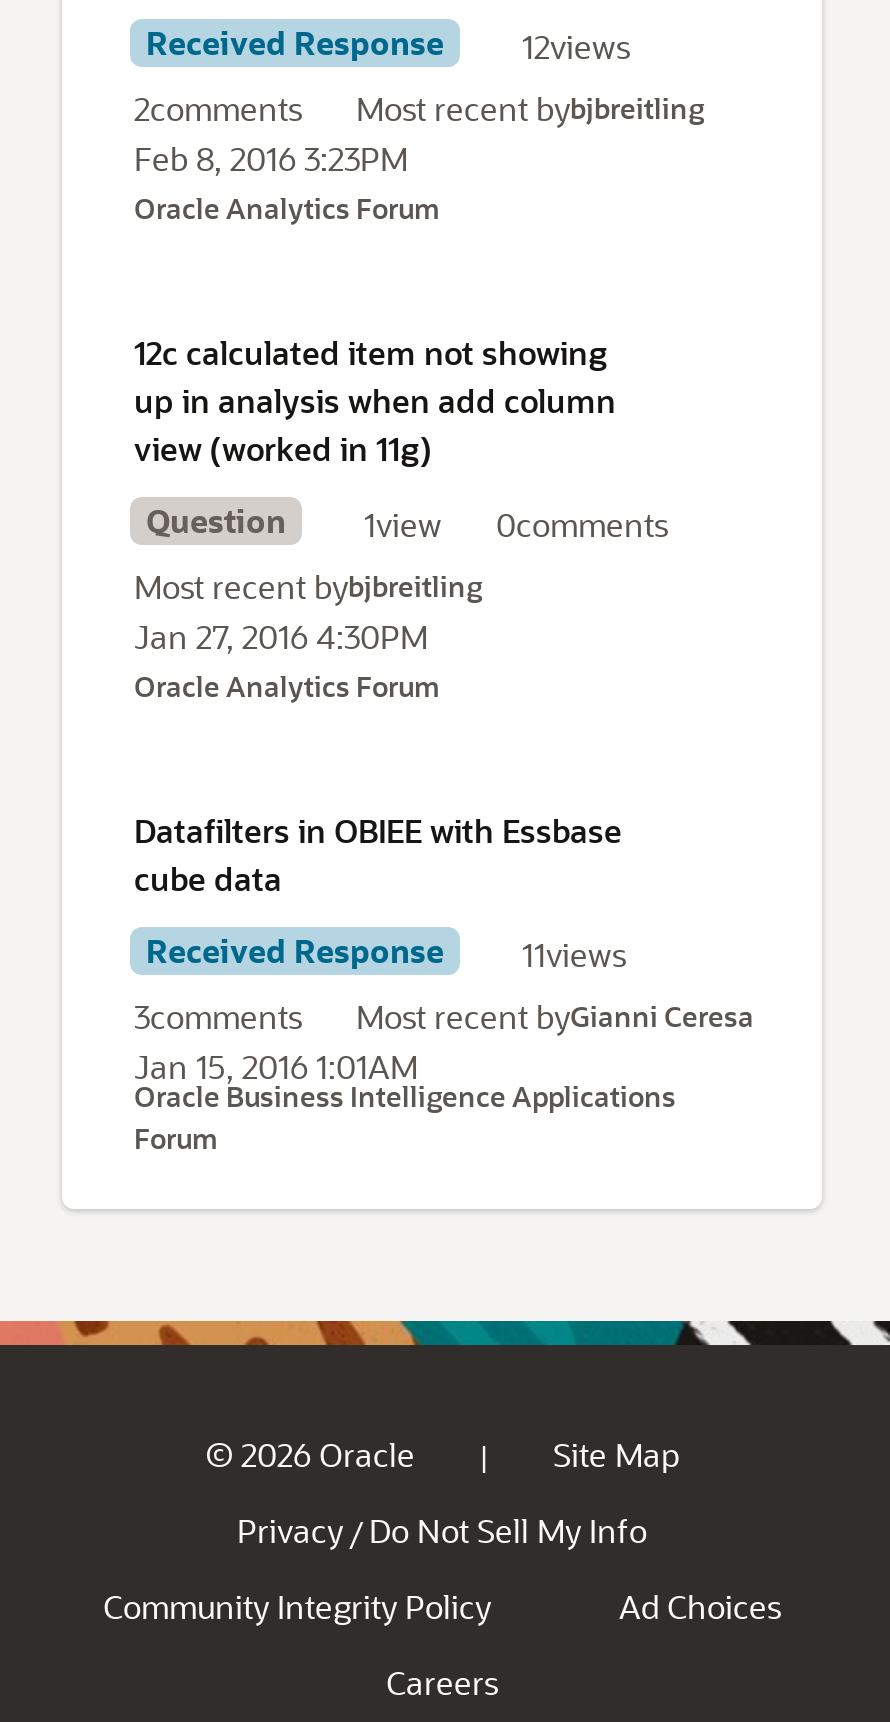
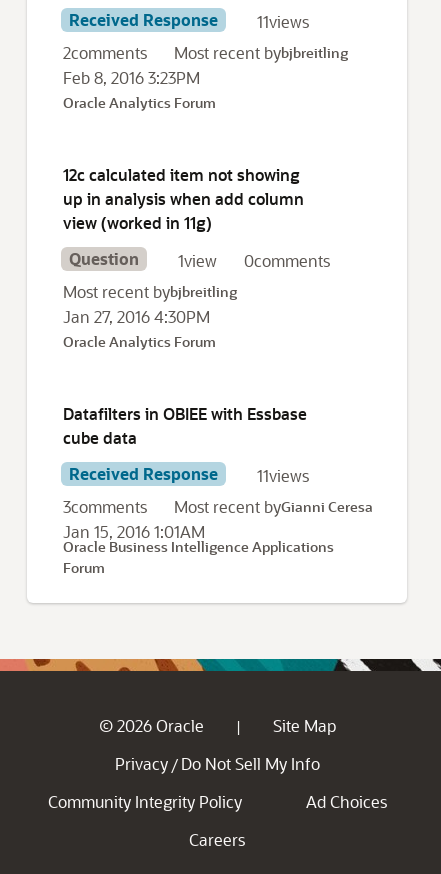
[146,21,630,68] Received Response 12views -> [69,9,309,32] Received Response 11views

